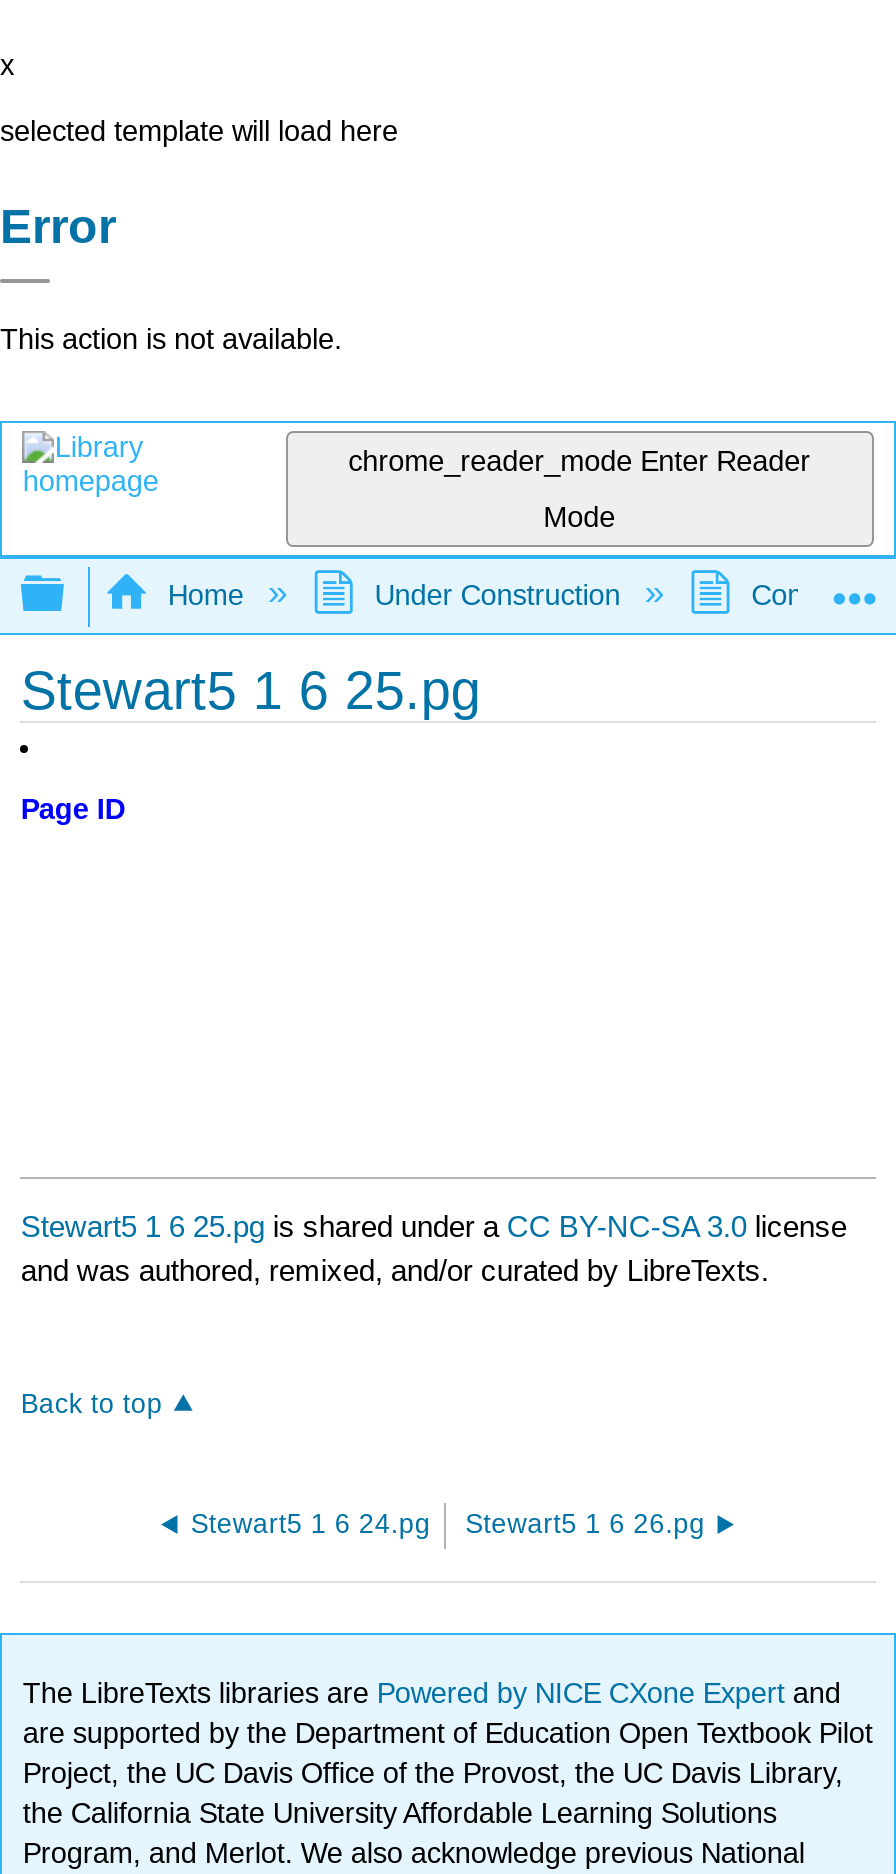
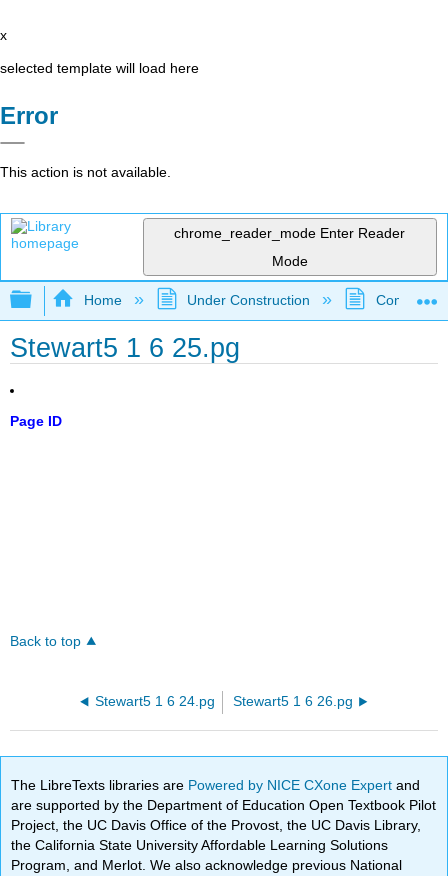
[21,1210,847,1288] Stewart5 1 6 25.pg is shared under a CC BY-NC-SA 3.0 license | and was authored, remixed, and/or curated by LibreTexts. -> none

